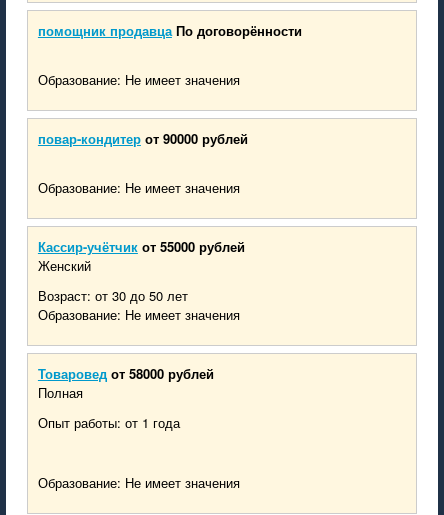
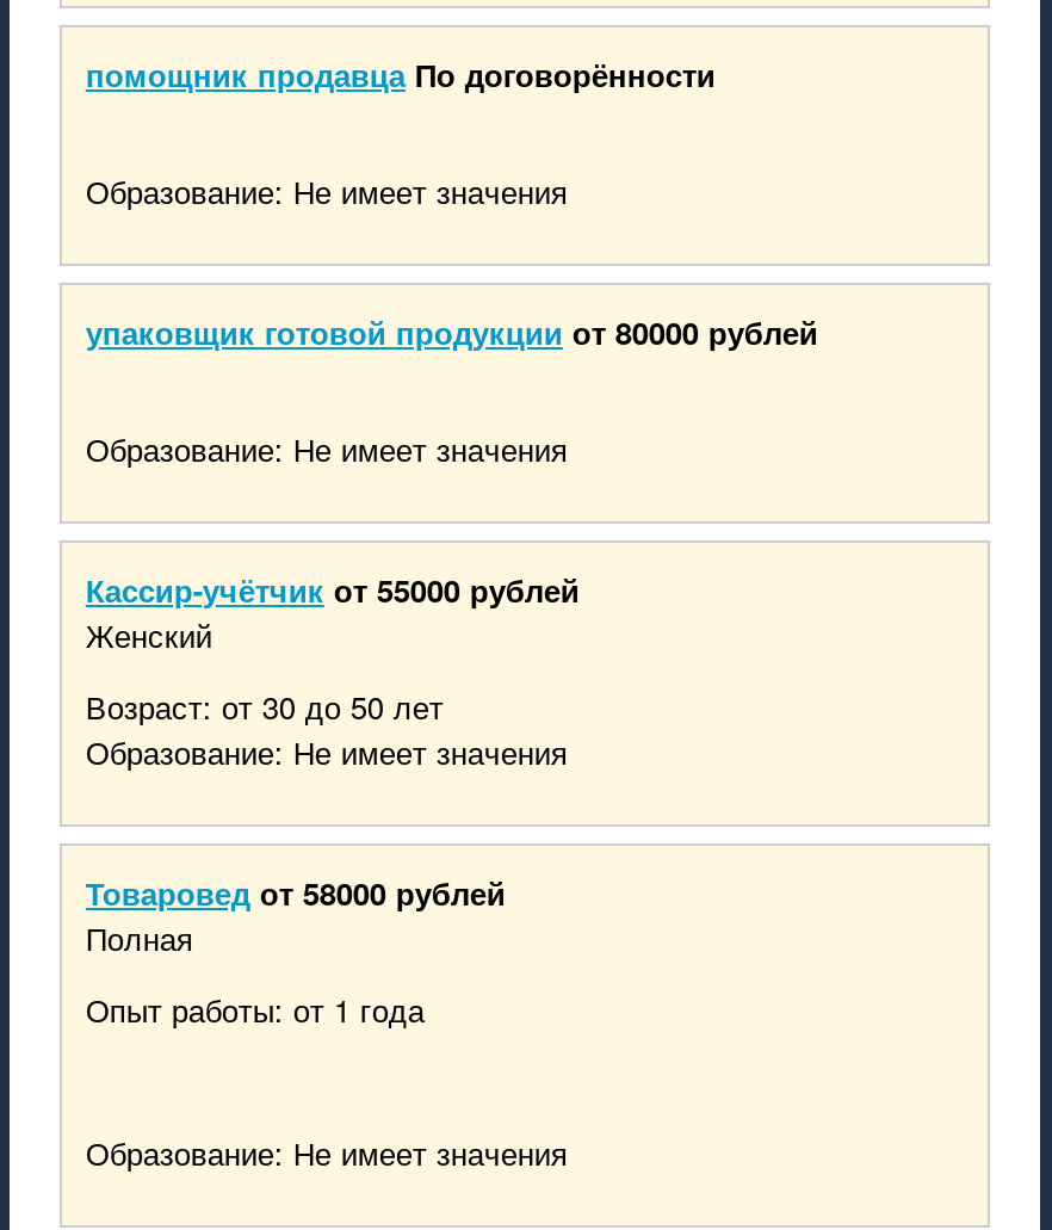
[38,129,248,148] повар-кондитер от 90000 рублей -> [86,309,818,354] упаковщик готовой продукции от 80000 рублей

